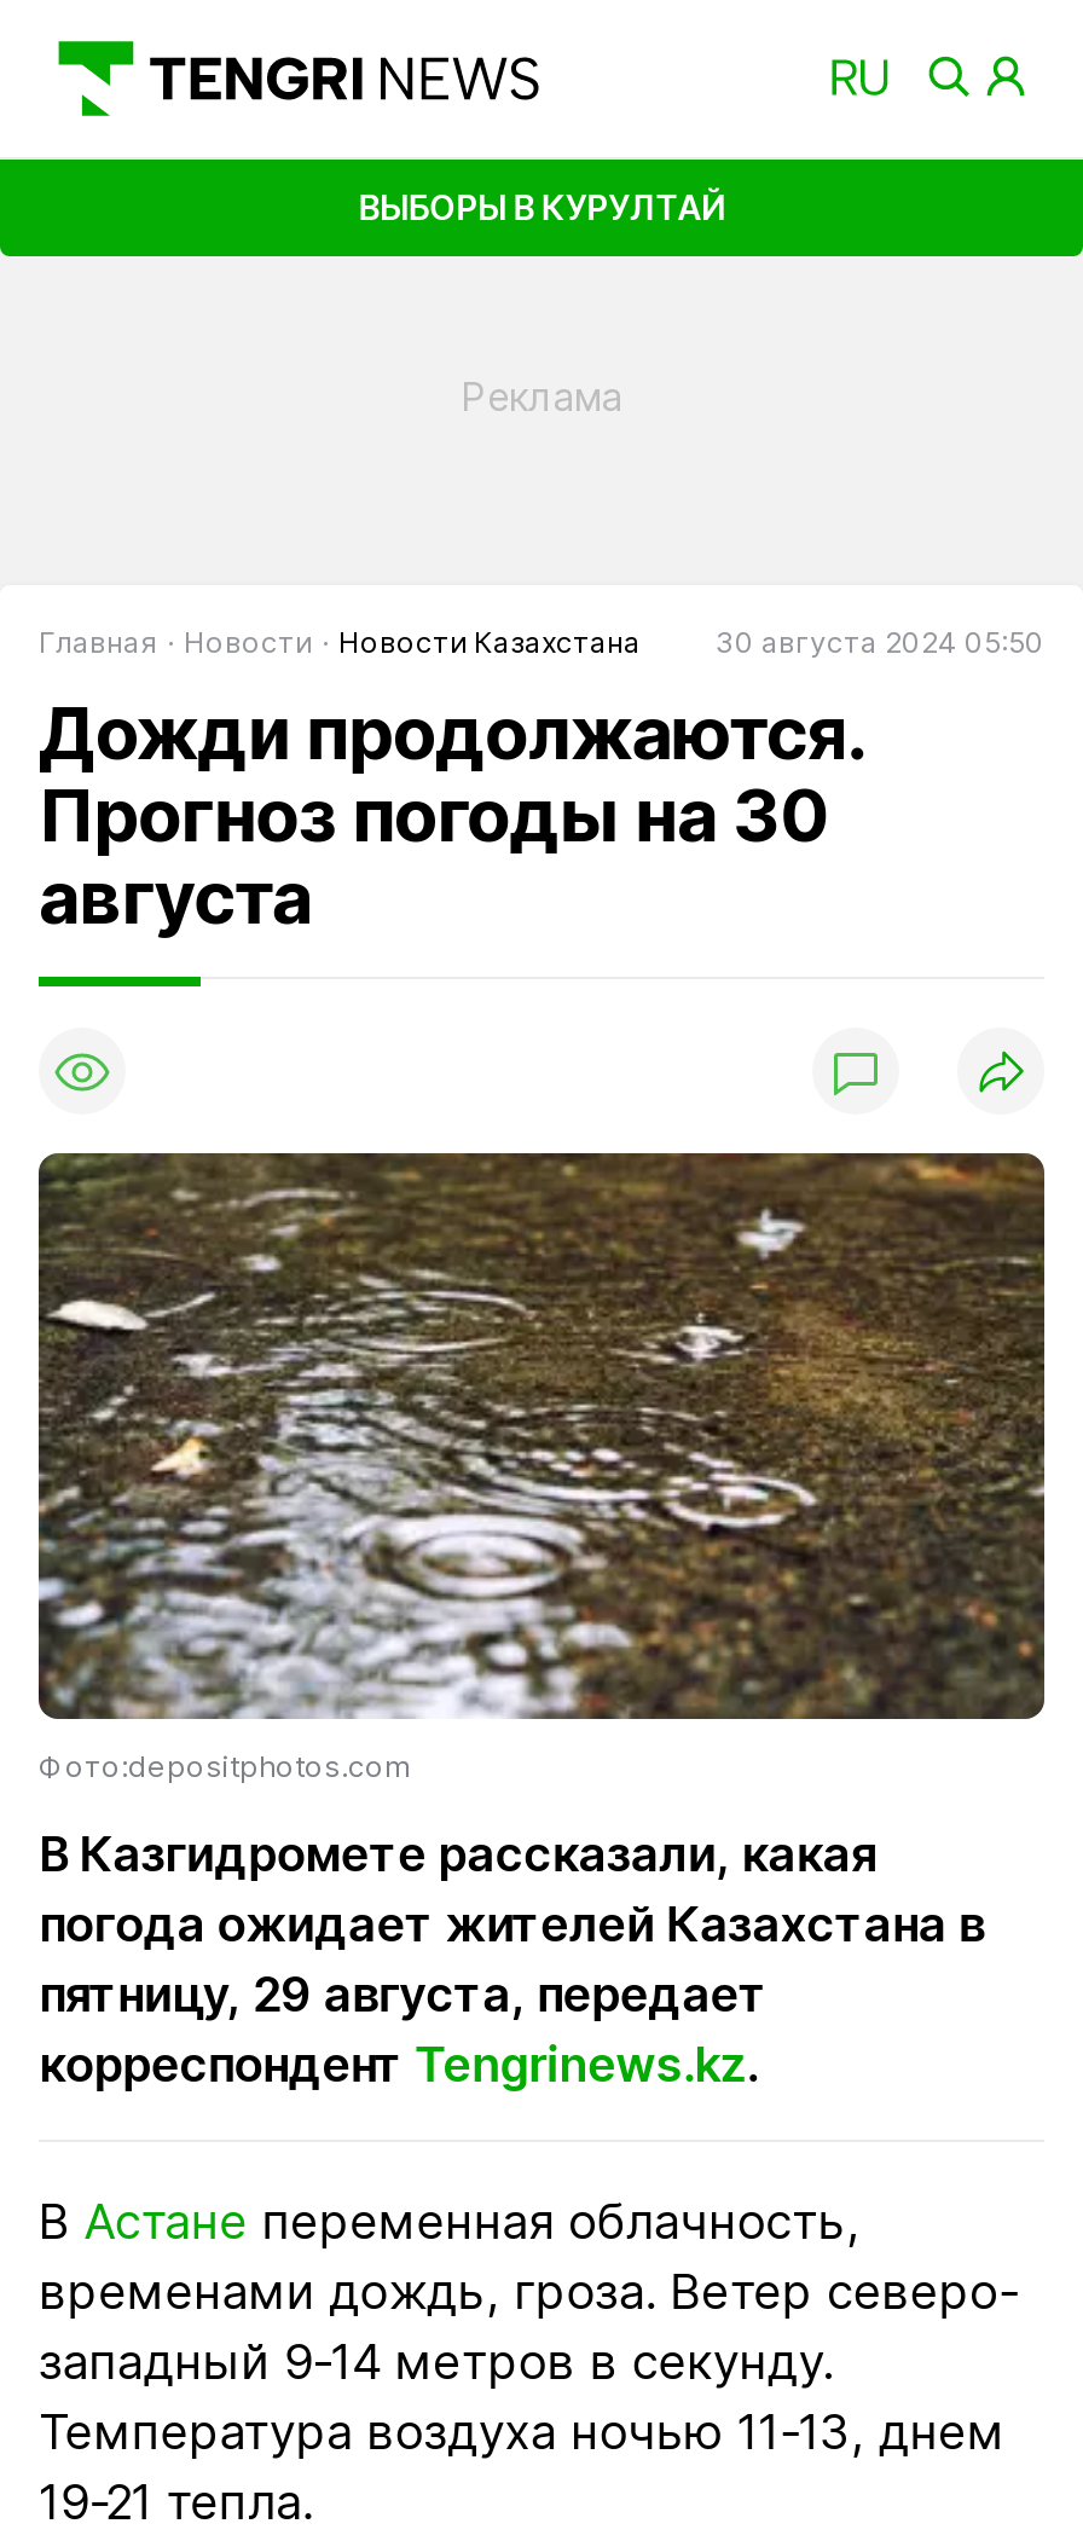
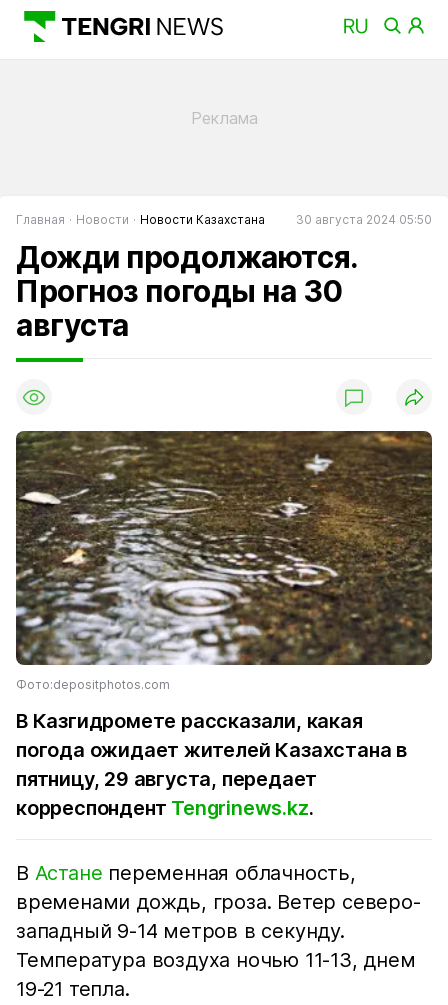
[358,185,725,227] ВЫБОРЫ В КУРУЛТАЙ -> none

